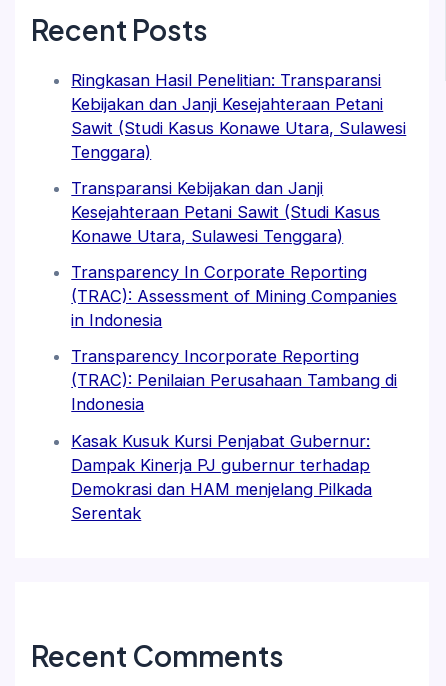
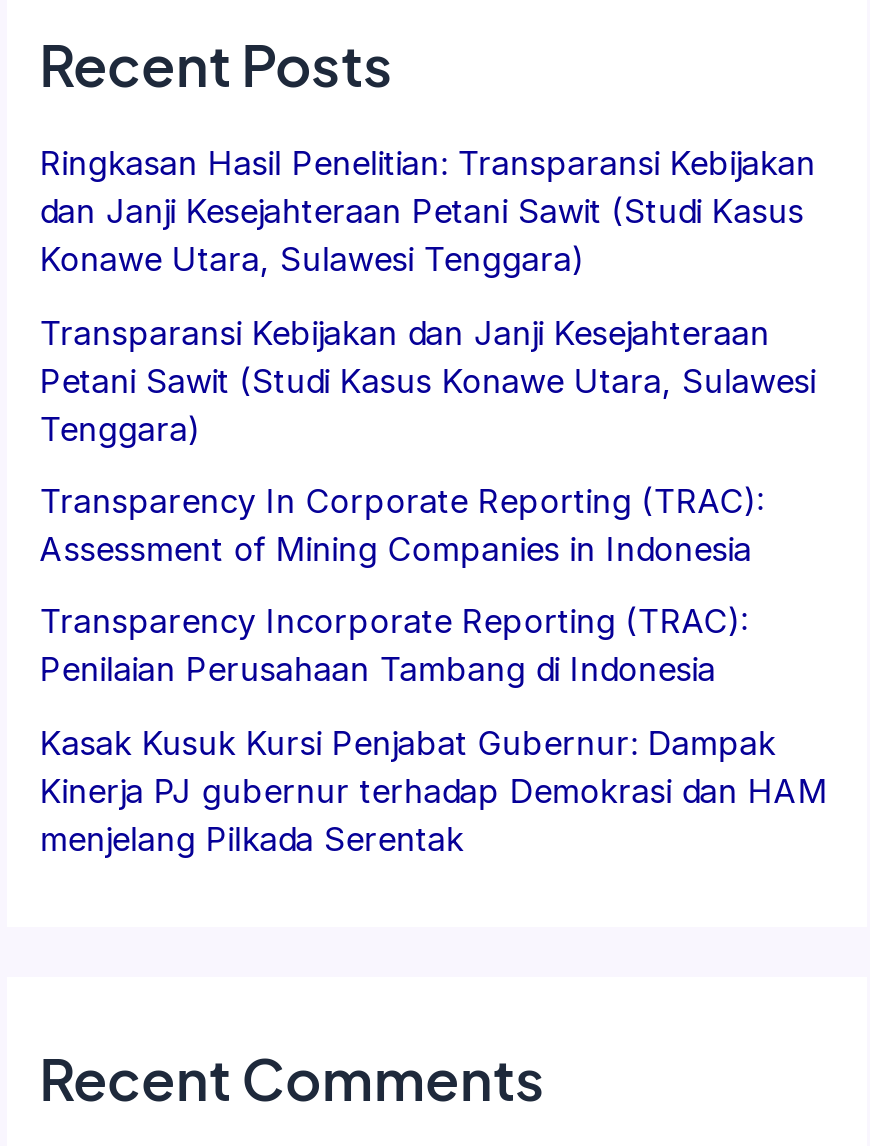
[71,69,406,137] Ringkasan Hasil Penelitian: Transparansi | Kebijakan dan Janji Kesejahteraan Petani | Sawit (Studi Kasus Konawe Utara, Sulawesi -> [40,144,816,401] Ringkasan Hasil Penelitian: Transparansi Kebijakan | dan Janji Kesejahteraan Petani Sawit (Studi Kasus | Transparansi Kebijakan dan Janji Kesejahteraan | Petani Sawit (Studi Kasus Konawe Utara, Sulawesi
moved [71,141,151,161] -> [40,409,200,449]: Tenggara)
[71,178,397,523] Transparansi Kebijakan dan Janji | Kesejahteraan Petani Sawit (Studi Kasus | Transparency In Corporate Reporting | (TRAC): Assessment of Mining Companies | in Indonesia | Transparency Incorporate Reporting | (TRAC): Penilaian Perusahaan Tambang di | Indonesia | Kasak Kusuk Kursi Penjabat Gubernur: | Dampak Kinerja PJ gubernur terhadap | Demokrasi dan HAM menjelang Pilkada | Serentak -> [40,481,828,858] Transparency In Corporate Reporting (TRAC): | Assessment of Mining Companies in Indonesia | Transparency Incorporate Reporting (TRAC): | Penilaian Perusahaan Tambang di Indonesia | Kasak Kusuk Kursi Penjabat Gubernur: Dampak | Kinerja PJ gubernur terhadap Demokrasi dan HAM | menjelang Pilkada Serentak
moved [71,226,343,246] -> [40,240,584,280]: Konawe Utara, Sulawesi Tenggara)

